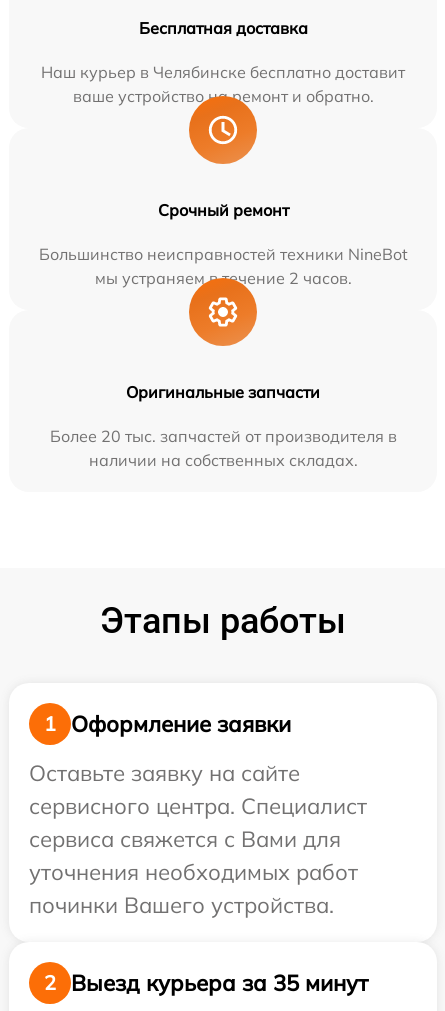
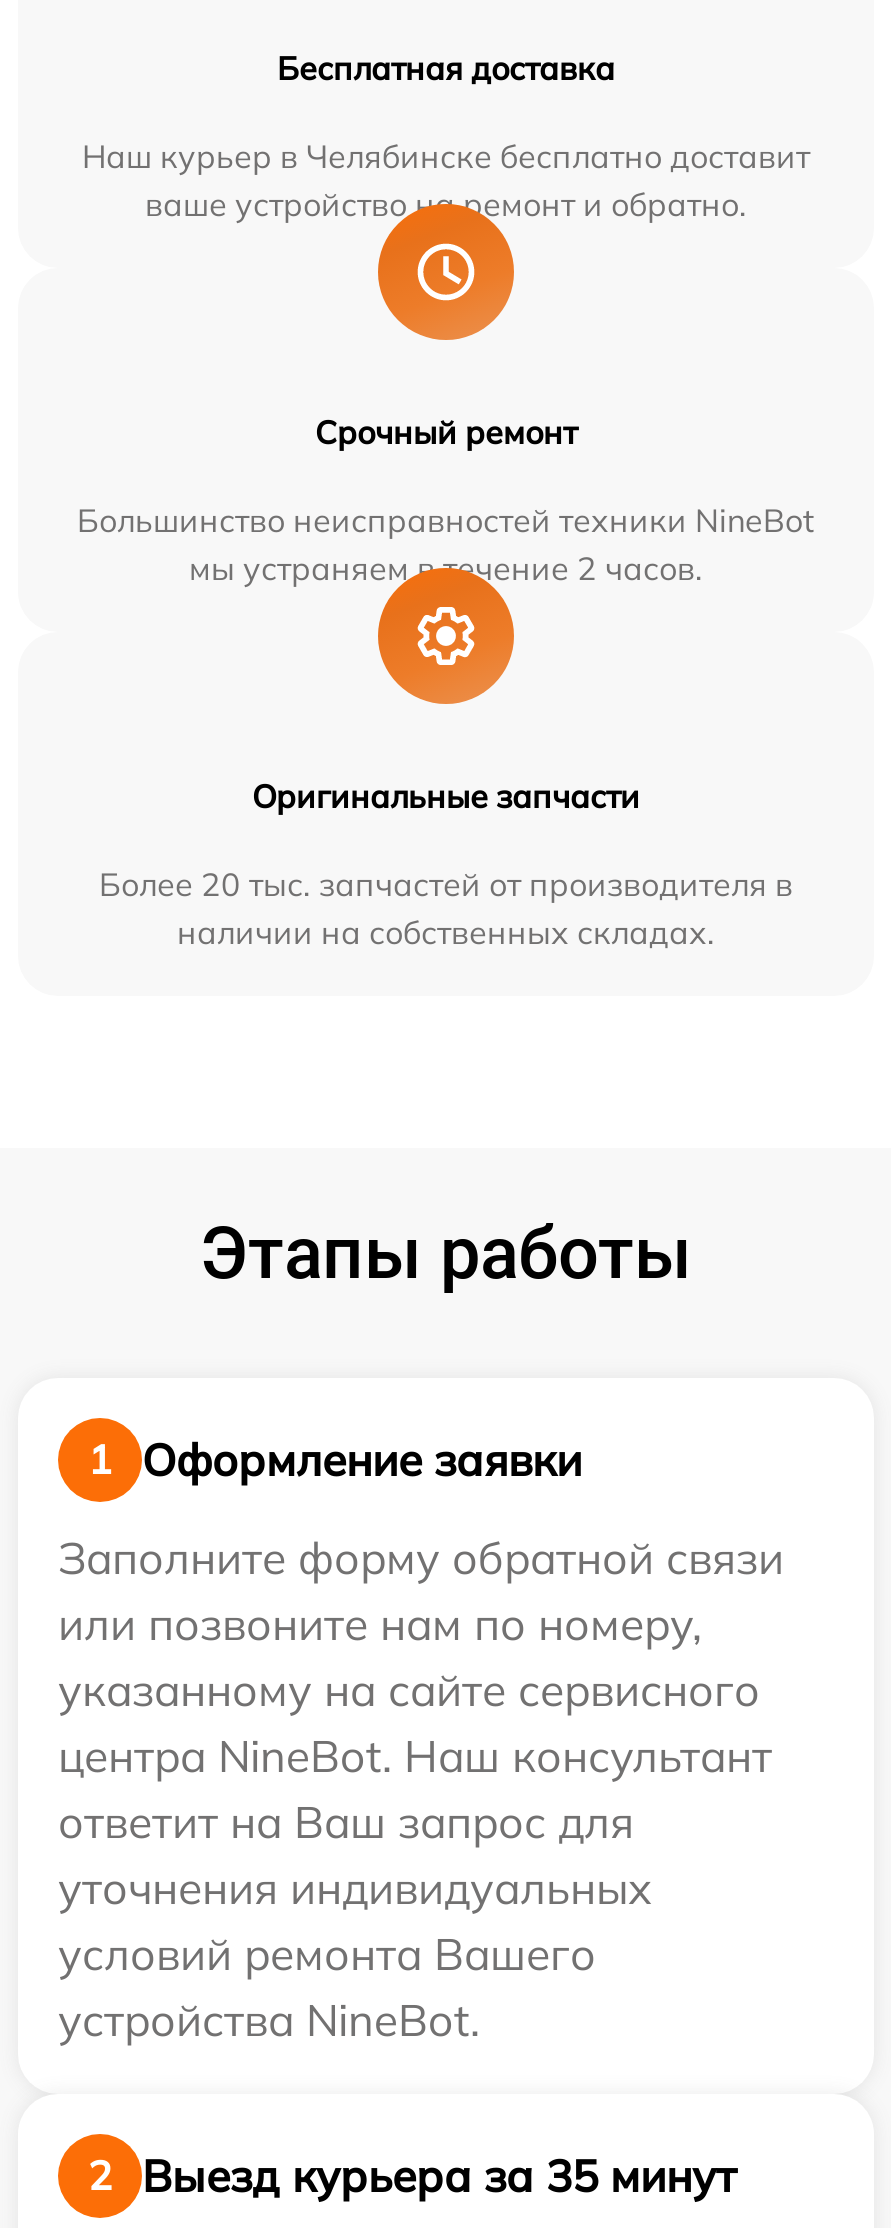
[29,759,367,919] Оставьте заявку на сайте | сервисного центра. Специалист | сервиса свяжется с Вами для | уточнения необходимых работ | починки Вашего устройства. -> [58,1531,784,2049] Заполните форму обратной связи | или позвоните нам по номеру, | указанному на сайте сервисного | центра NineBot. Наш консультант | ответит на Ваш запрос для | уточнения индивидуальных | условий ремонта Вашего | устройства NineBot.

